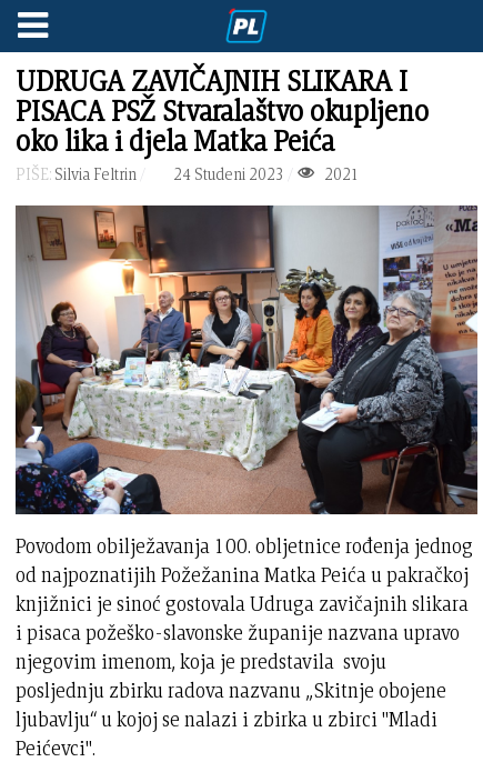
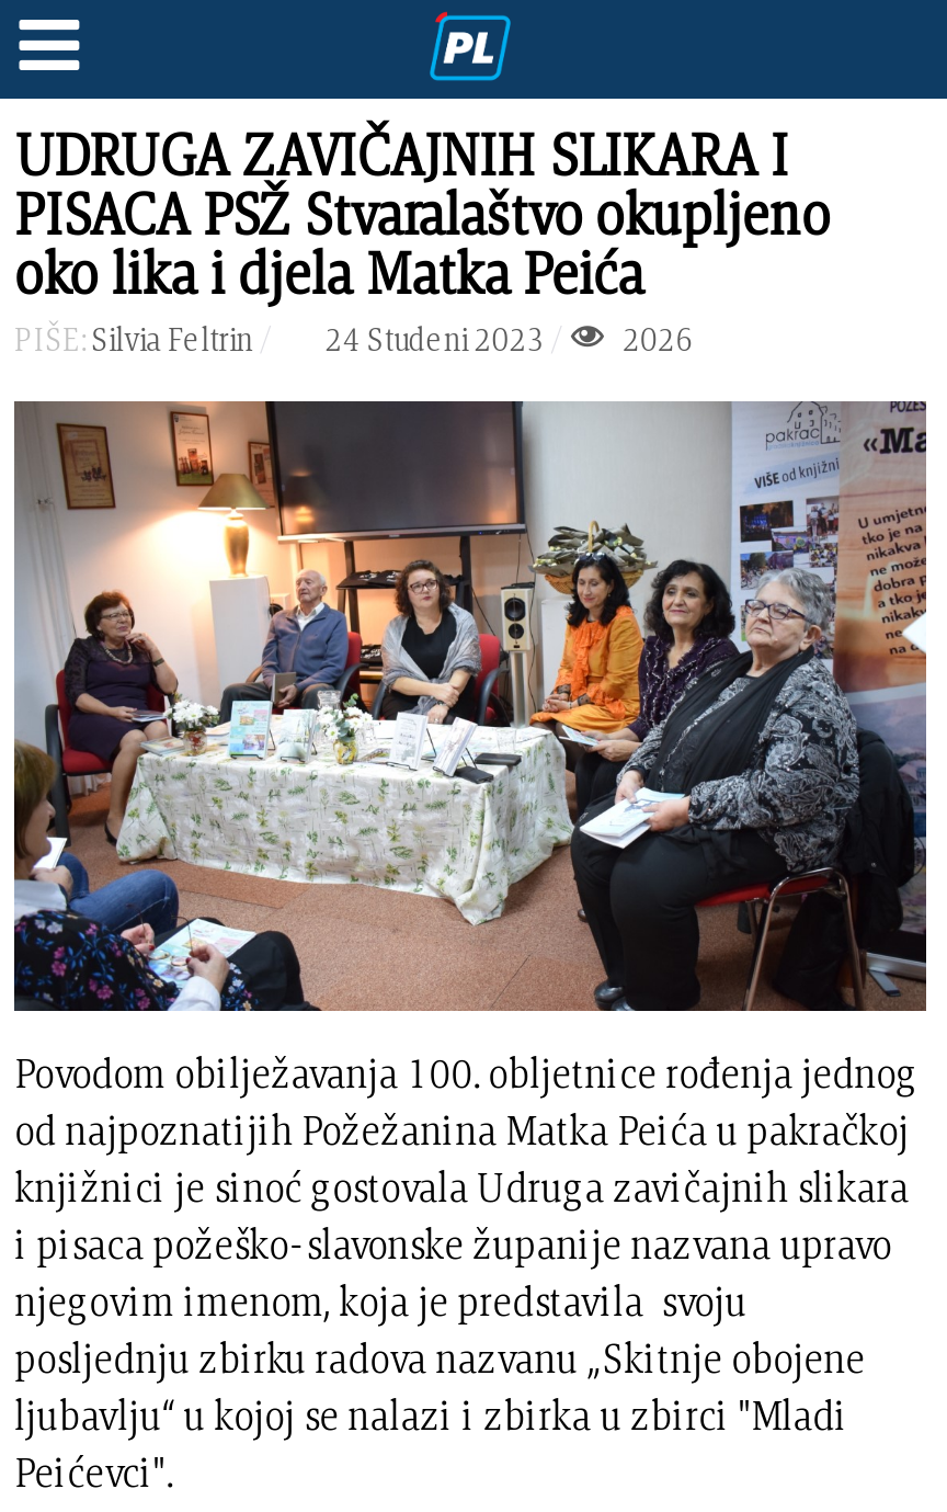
[321,164,359,185] 2021 -> [616,318,693,360] 2026

